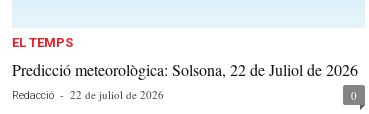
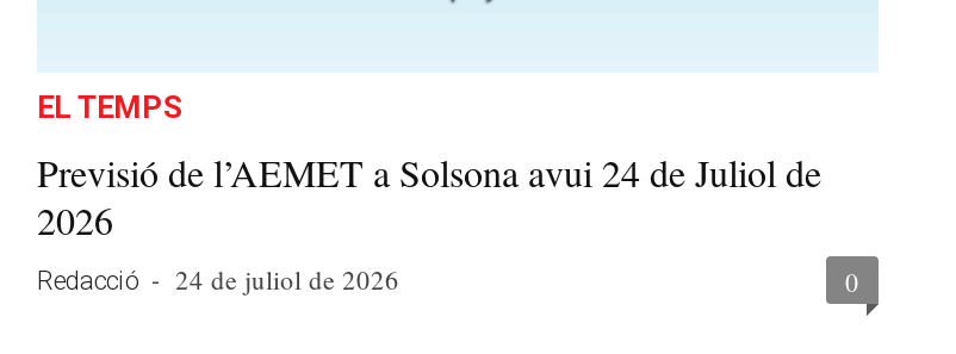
[12,59,358,102] Predicció meteorològica: Solsona, 22 de Juliol de 2026 | Redacció - 22 de juliol de 2026 -> [37,146,821,296] Previsió de l’AEMET a Solsona avui 24 de Juliol de | 2026 | Redacció - 24 de juliol de 2026

